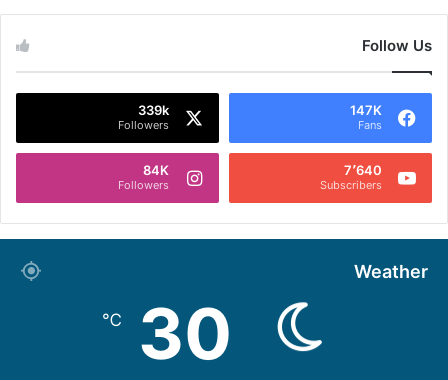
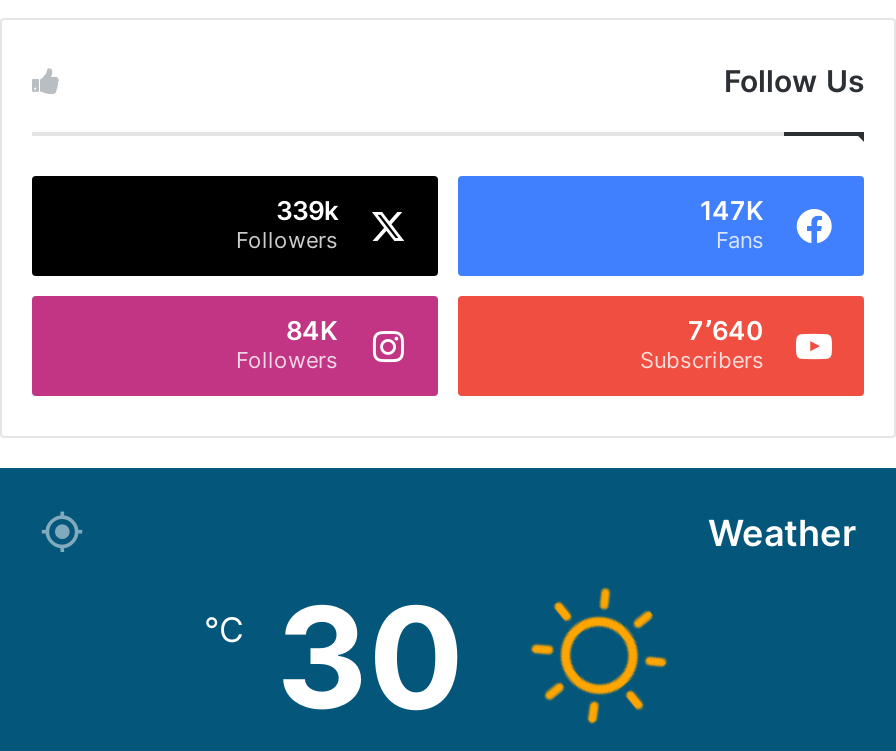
[266,299,333,366] [image] -> [530,587,668,725] [image]

